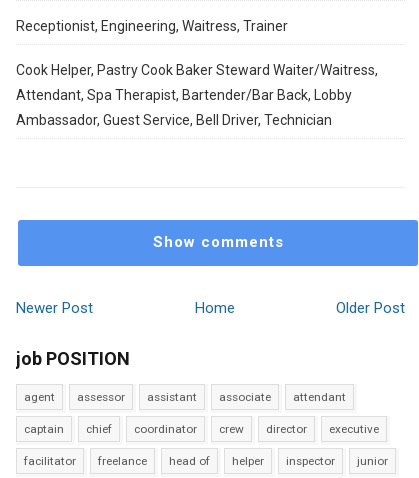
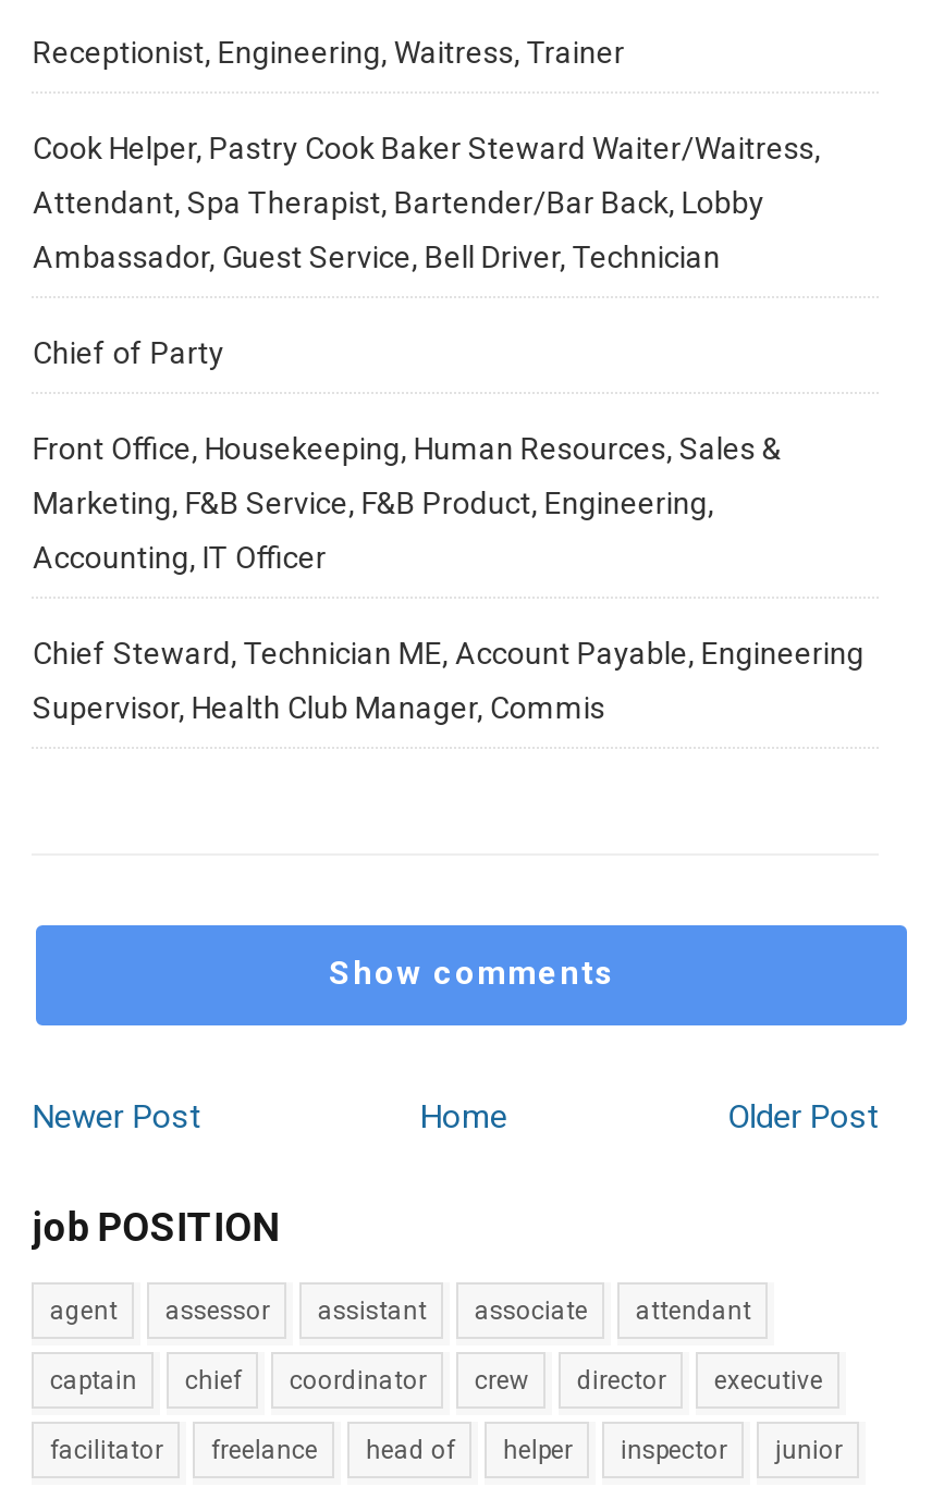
none -> [32,335,864,725] Chief of Party | Front Office, Housekeeping, Human Resources, Sales & | Marketing, F&B Service, F&B Product, Engineering, | Accounting, IT Officer | Chief Steward, Technician ME, Account Payable, Engineering | Supervisor, Health Club Manager, Commis

